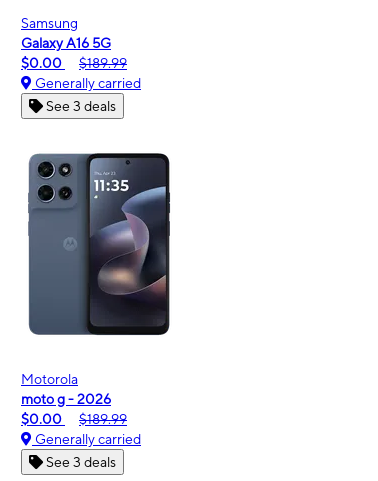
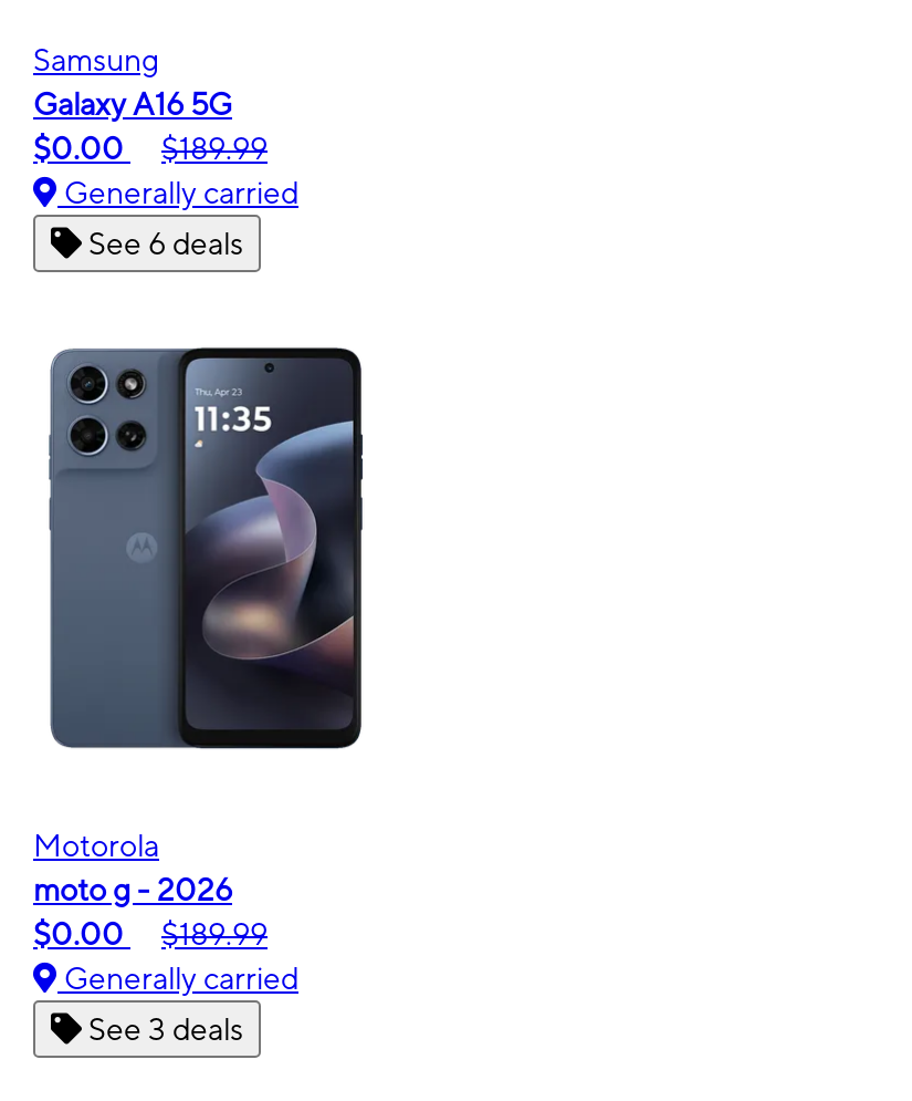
[46,98,116,114] See 3 deals -> [88,225,243,260] See 6 deals

